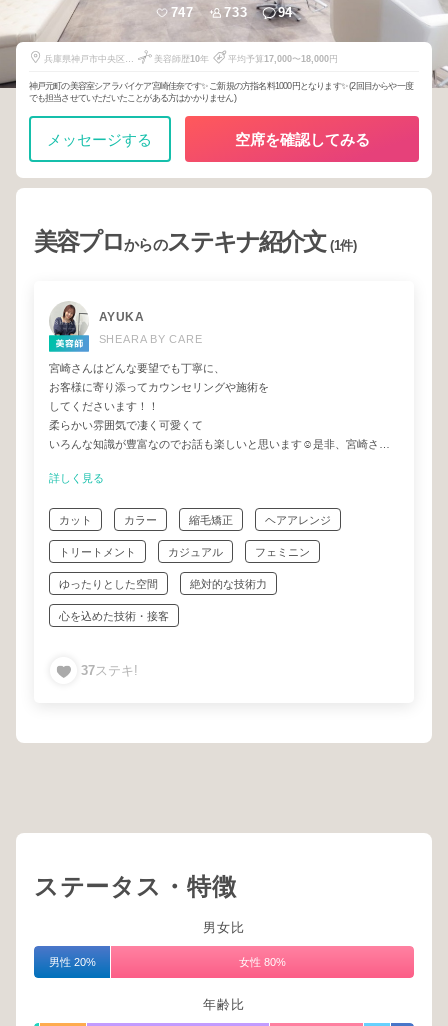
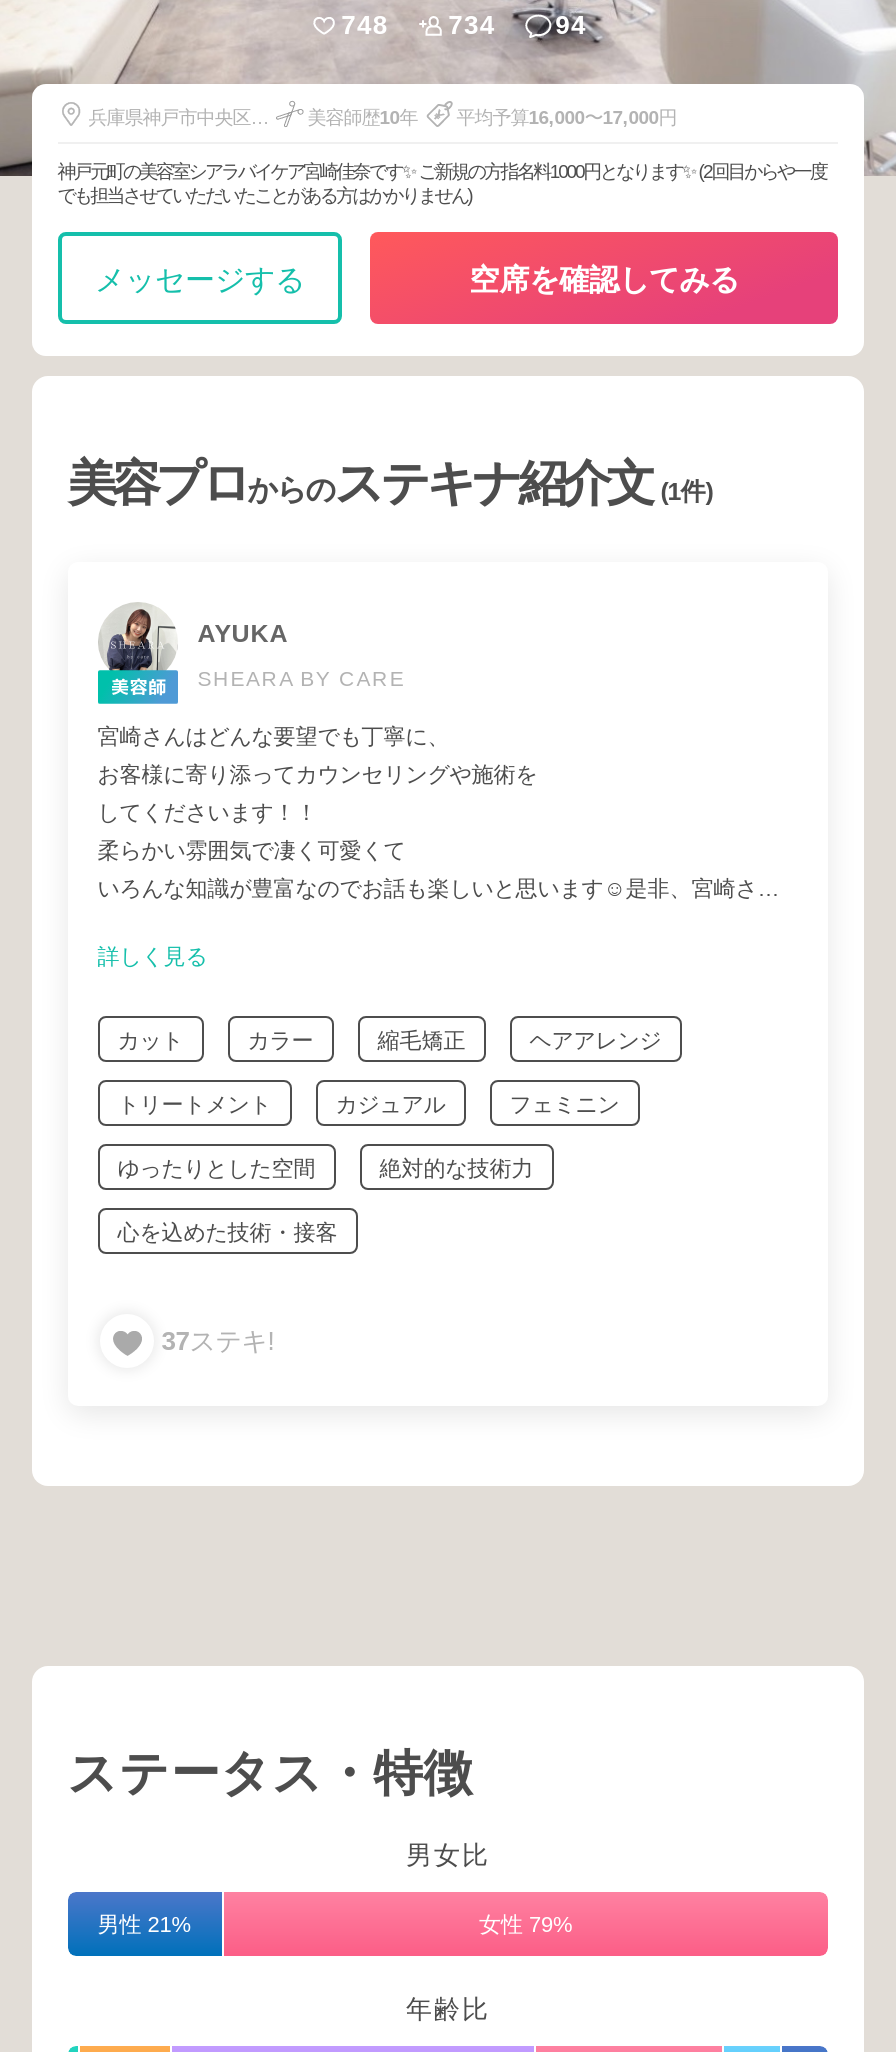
[171,5,194,20] 747 -> [341,10,388,40] 748
[224,5,248,20] 733 -> [448,10,495,40] 734
[228,53,338,64] 平均予算17,000〜18,000円 -> [456,106,676,128] 平均予算16,000〜17,000円
[49,956,96,968] 男性 20% -> [97,1912,191,1936] 男性 21%
[239,956,286,968] 女性 80% -> [479,1912,573,1936] 女性 79%

